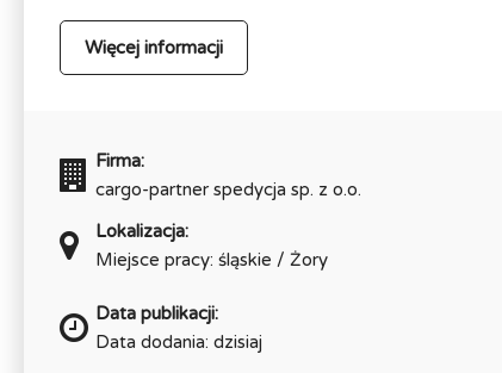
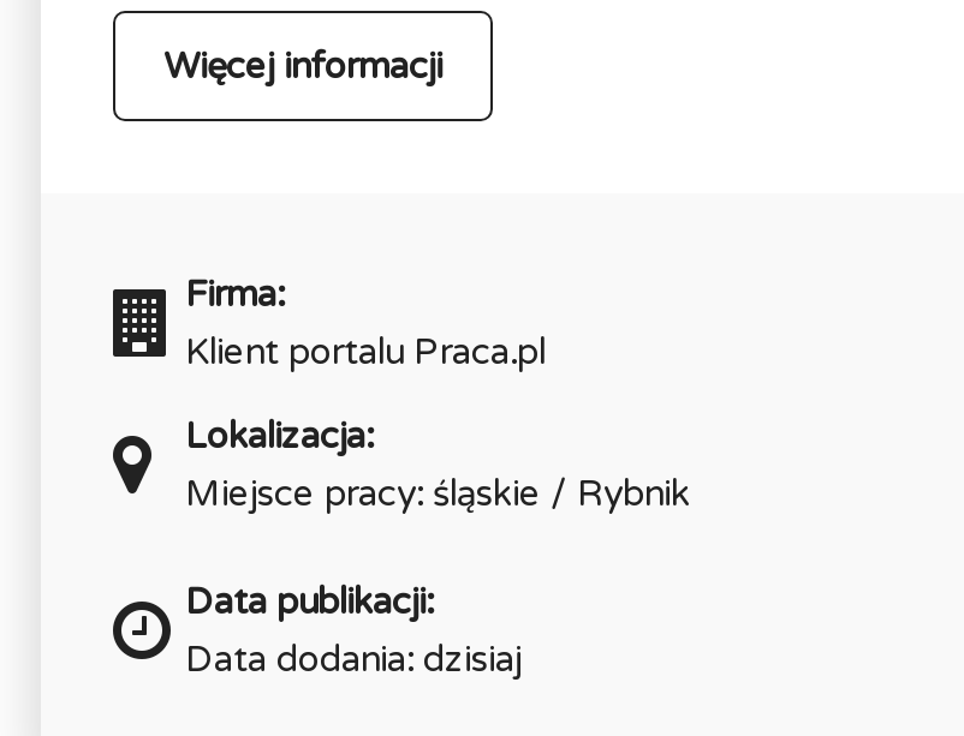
[95,179,361,200] cargo-partner spedycja sp. z o.o. -> [185,331,546,374] Klient portalu Praca.pl
[95,249,328,270] Miejsce pracy: śląskie / Żory -> [185,471,690,514] Miejsce pracy: śląskie / Rybnik

